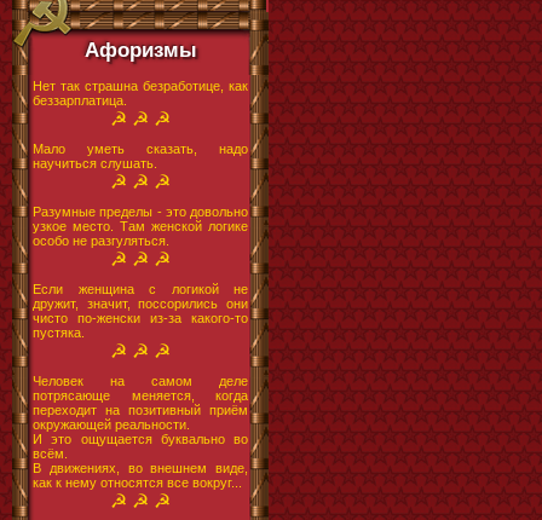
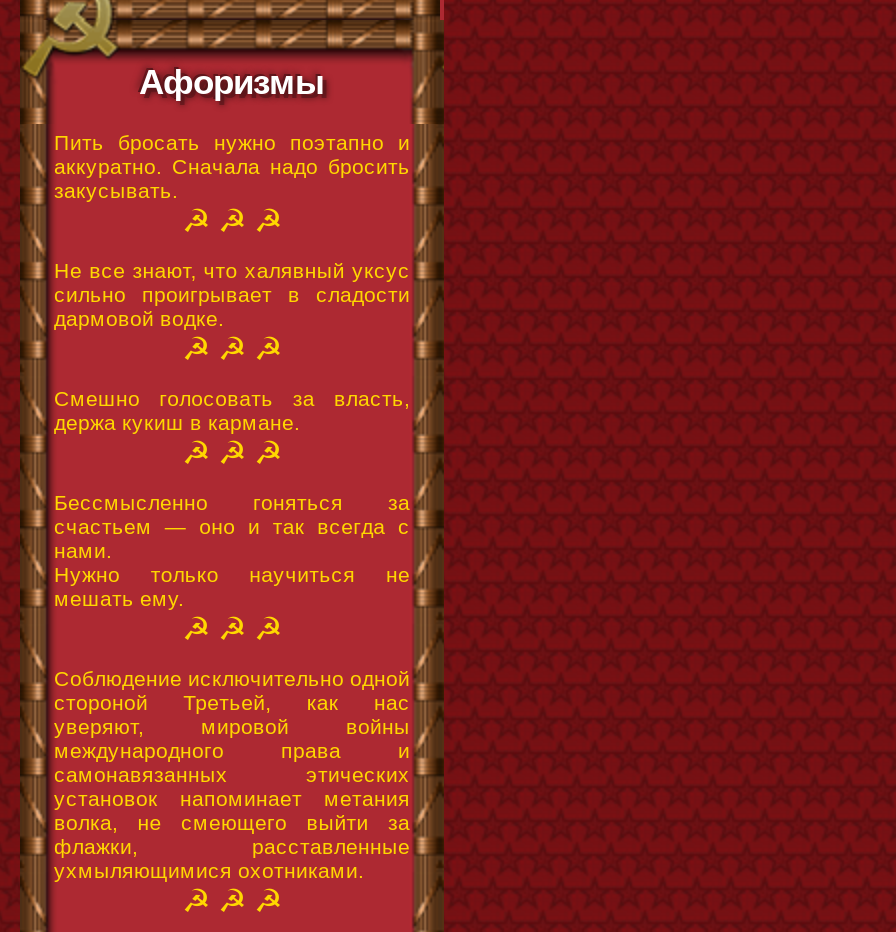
[33,79,248,108] Нет так страшна безработице, как | беззарплатица. -> [54,130,410,202] Пить бросать нужно поэтапно и | аккуратно. Сначала надо бросить | закусывать.
[33,141,248,171] Мало уметь сказать, надо | научиться слушать. -> [54,258,410,330] Не все знают, что халявный уксус | сильно проигрывает в сладости | дармовой водке.
[33,204,248,248] Разумные пределы - это довольно | узкое место. Там женской логике | особо не разгуляться. -> [54,386,410,434] Смешно голосовать за власть, | держа кукиш в кармане.
[33,282,248,340] Если женщина с логикой не | дружит, значит, поссорились они | чисто по-женски из-за какого-то | пустяка. -> [54,490,410,610] Бессмысленно гоняться за | счастьем — оно и так всегда с | нами. | Нужно только научиться не | мешать ему.
[33,374,248,490] Человек на самом деле | потрясающе меняется, когда | переходит на позитивный приём | окружающей реальности. | И это ощущается буквально во | всём. | В движениях, во внешнем виде, | как к нему относятся все вокруг... -> [54,666,410,882] Соблюдение исключительно одной | стороной Третьей, как нас | уверяют, мировой войны | международного права и | самонавязанных этических | установок напоминает метания | волка, не смеющего выйти за | флажки, расставленные | ухмыляющимися охотниками.

